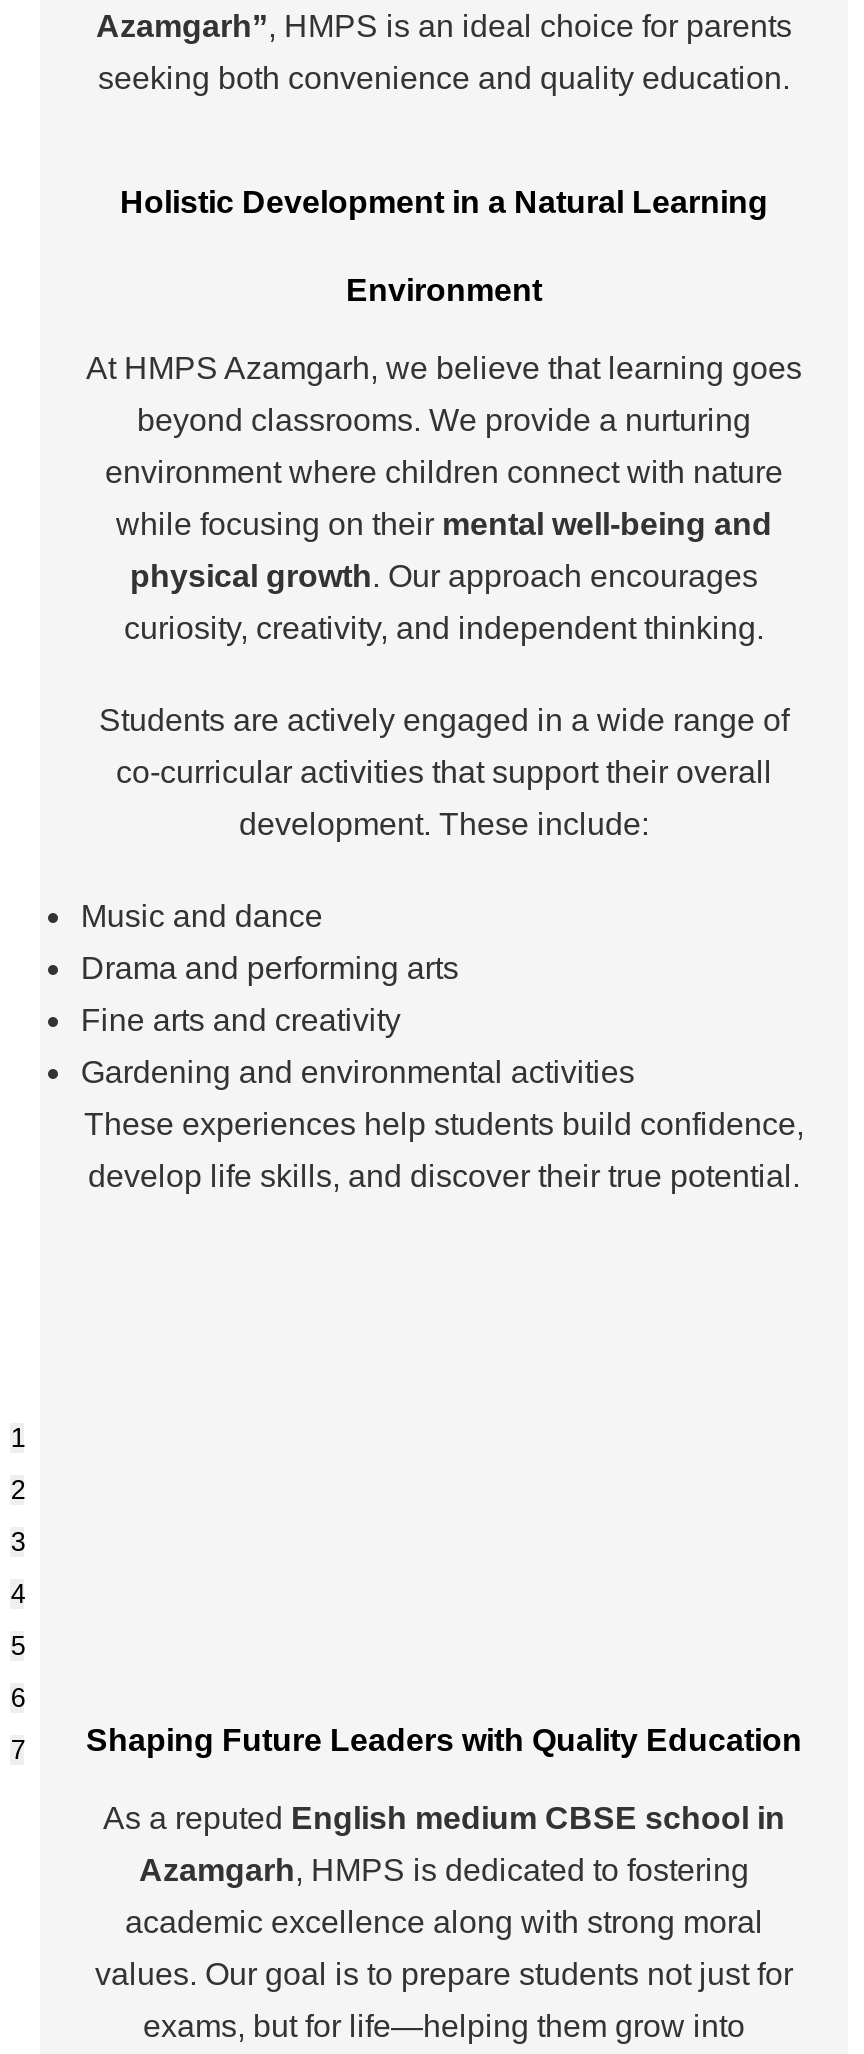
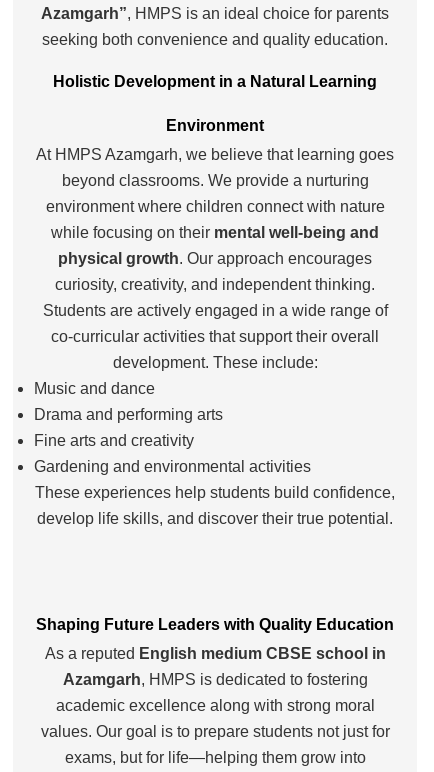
[11,1423,25,1765] 1 | 2 | 3 | 4 | 5 | 6 | 7 -> none

